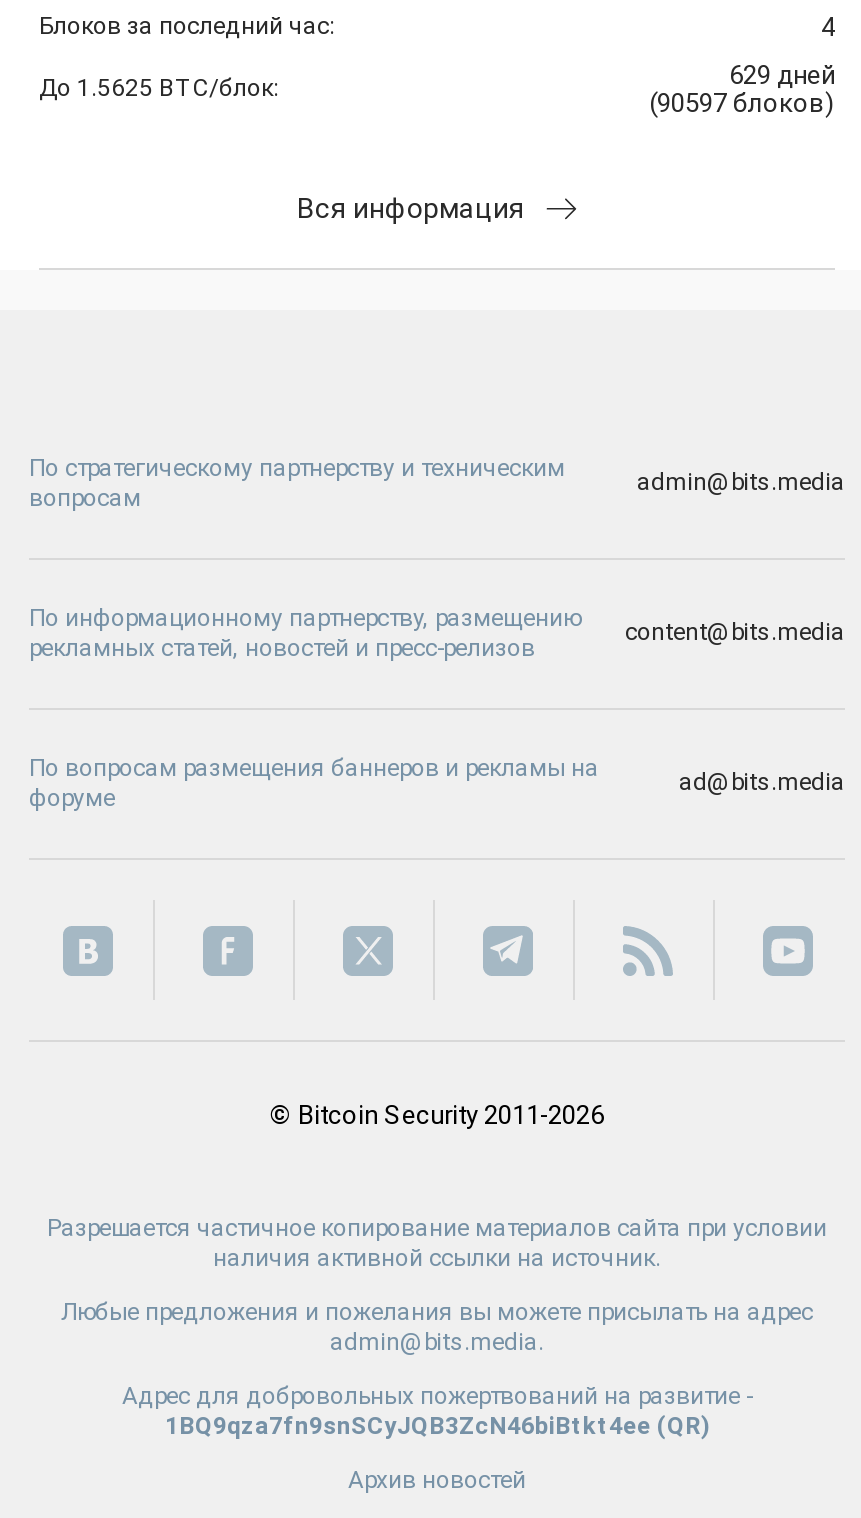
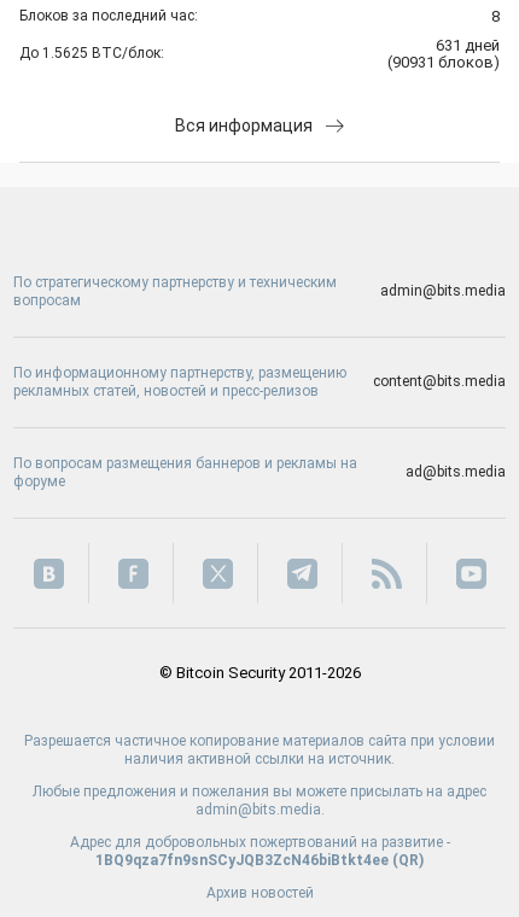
[821,13,835,43] 4 -> [491,8,500,26] 8
[729,61,835,91] 629 дней -> [436,37,500,55] 631 дней
[649,89,835,119] (90597 блоков) -> [387,54,500,72] (90931 блоков)

